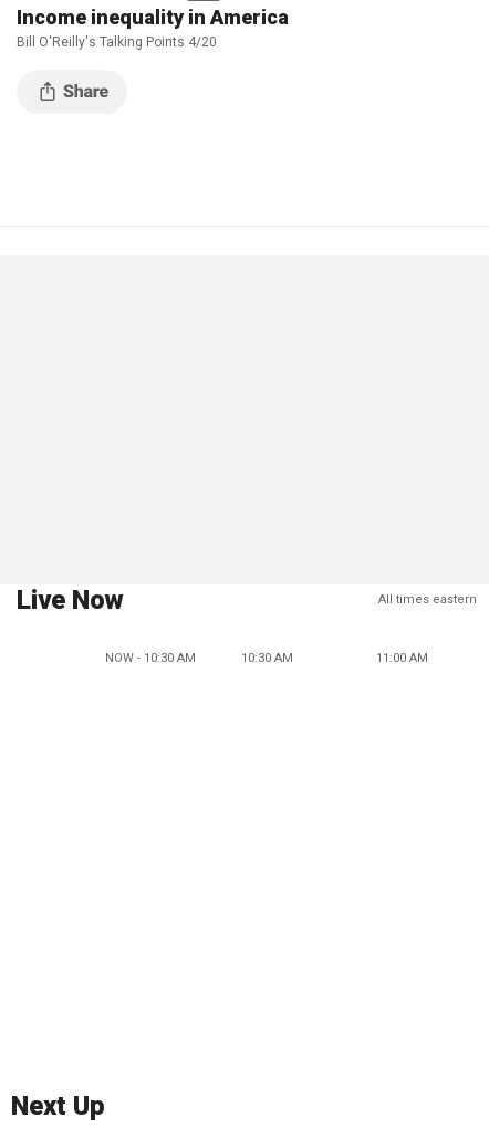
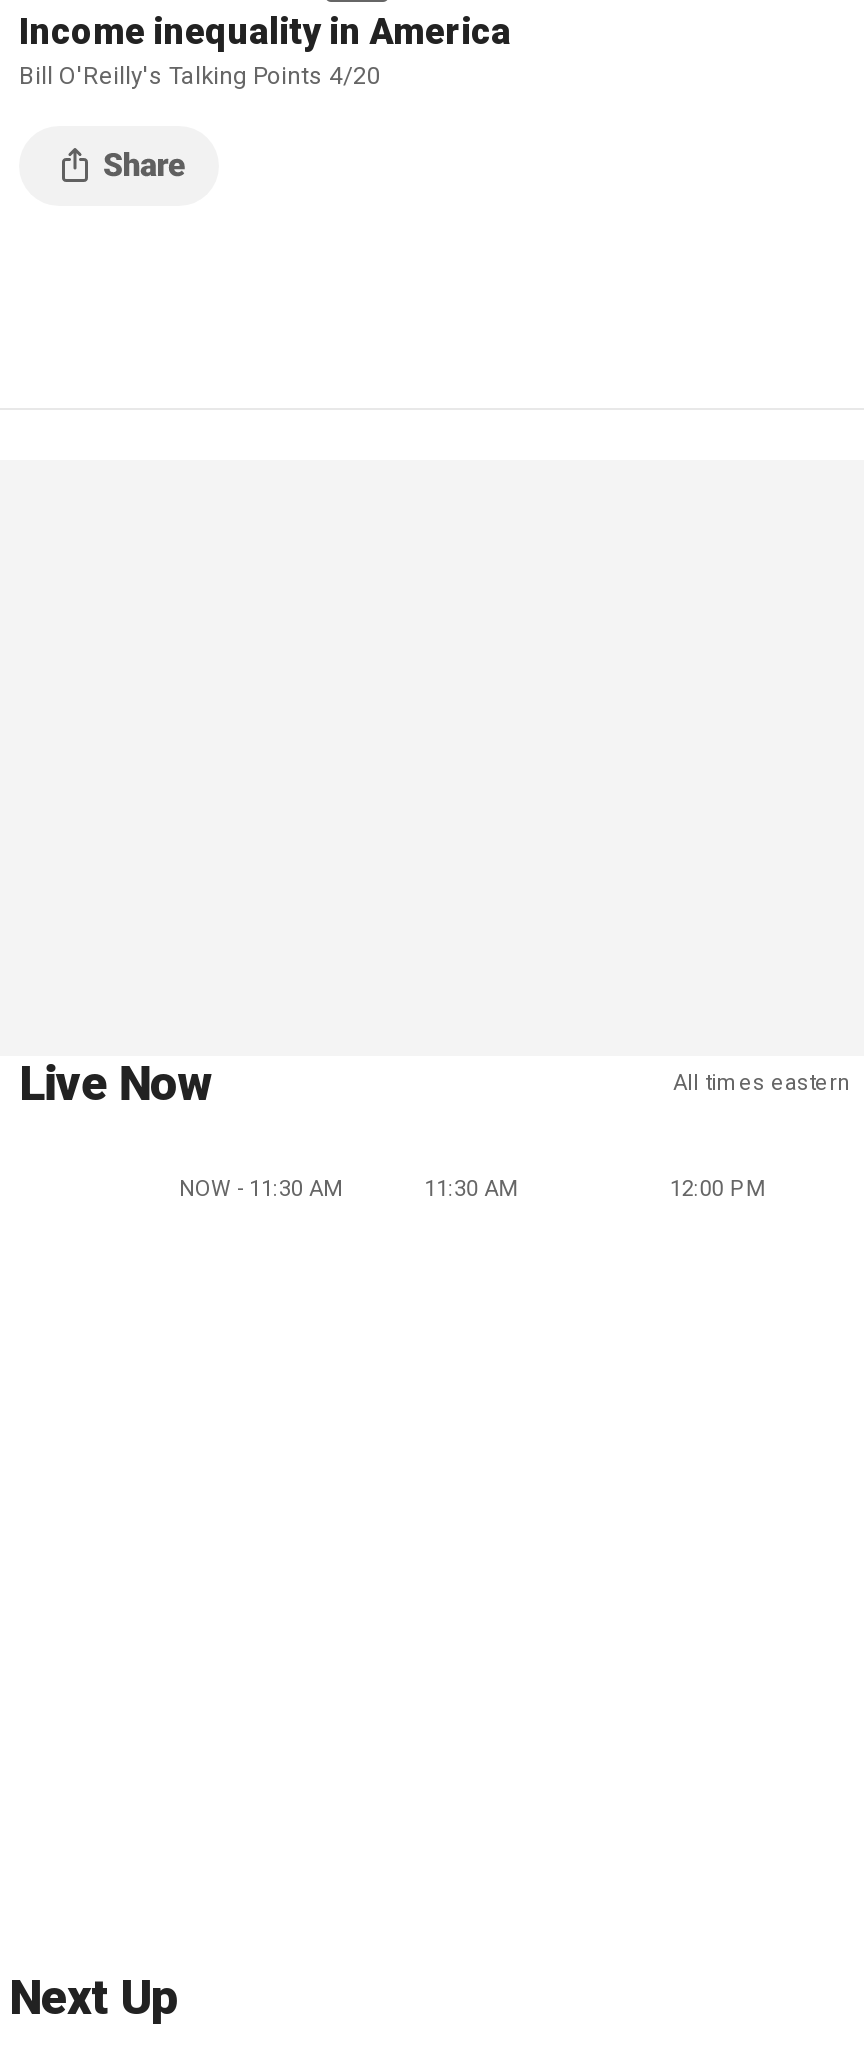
[105,651,428,665] NOW - 10:30 AM | 10:30 AM | 11:00 AM -> [179,1176,766,1202] NOW - 11:30 AM | 11:30 AM | 12:00 PM

